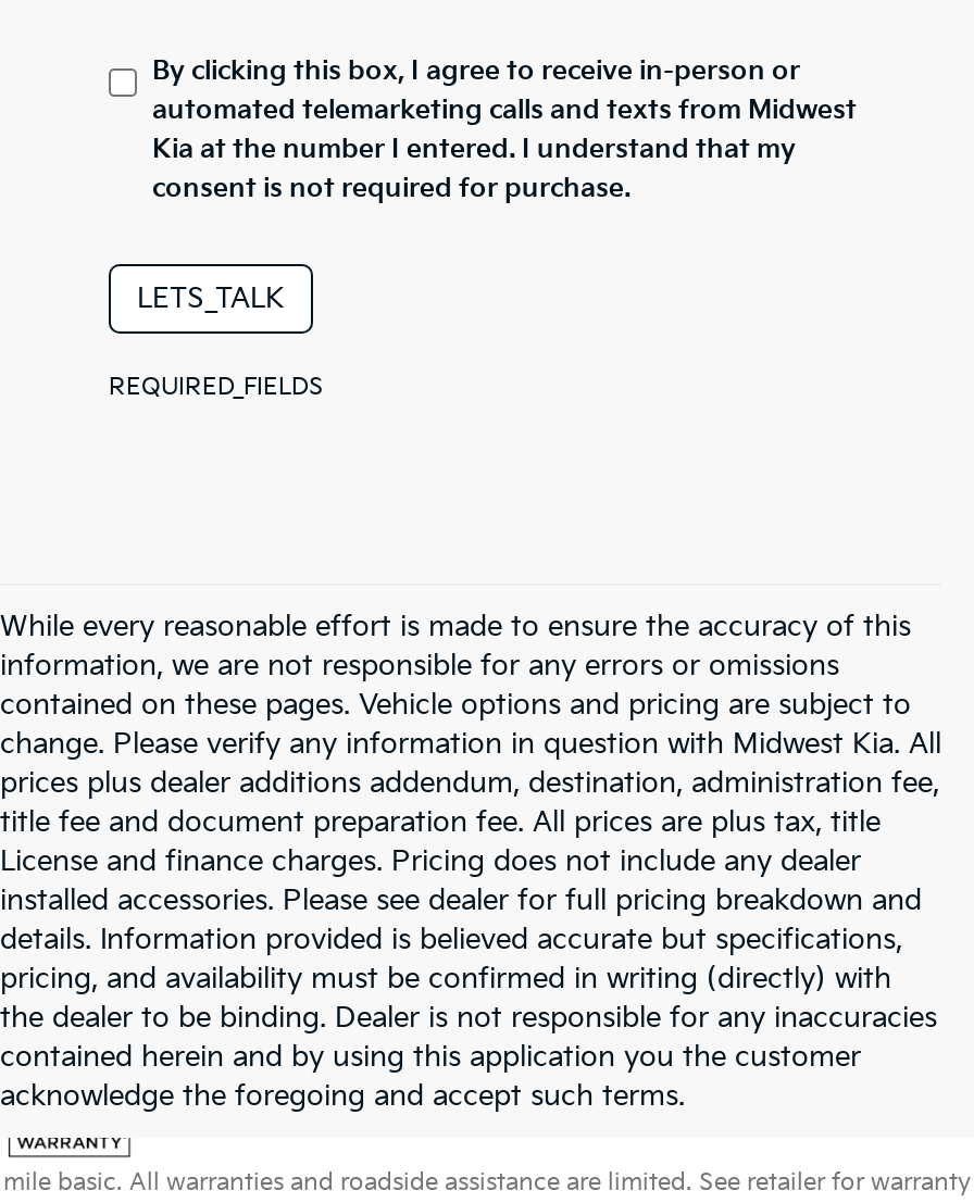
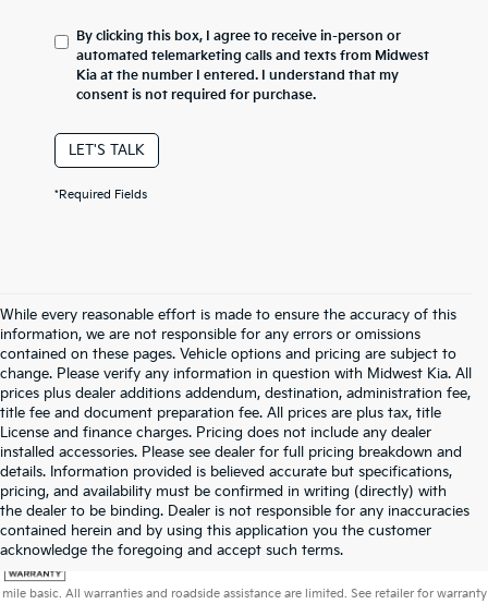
[137,281,285,316] LETS_TALK -> [69,142,145,159] LET'S TALK
[109,373,324,401] REQUIRED_FIELDS -> [54,188,147,202] *Required Fields

